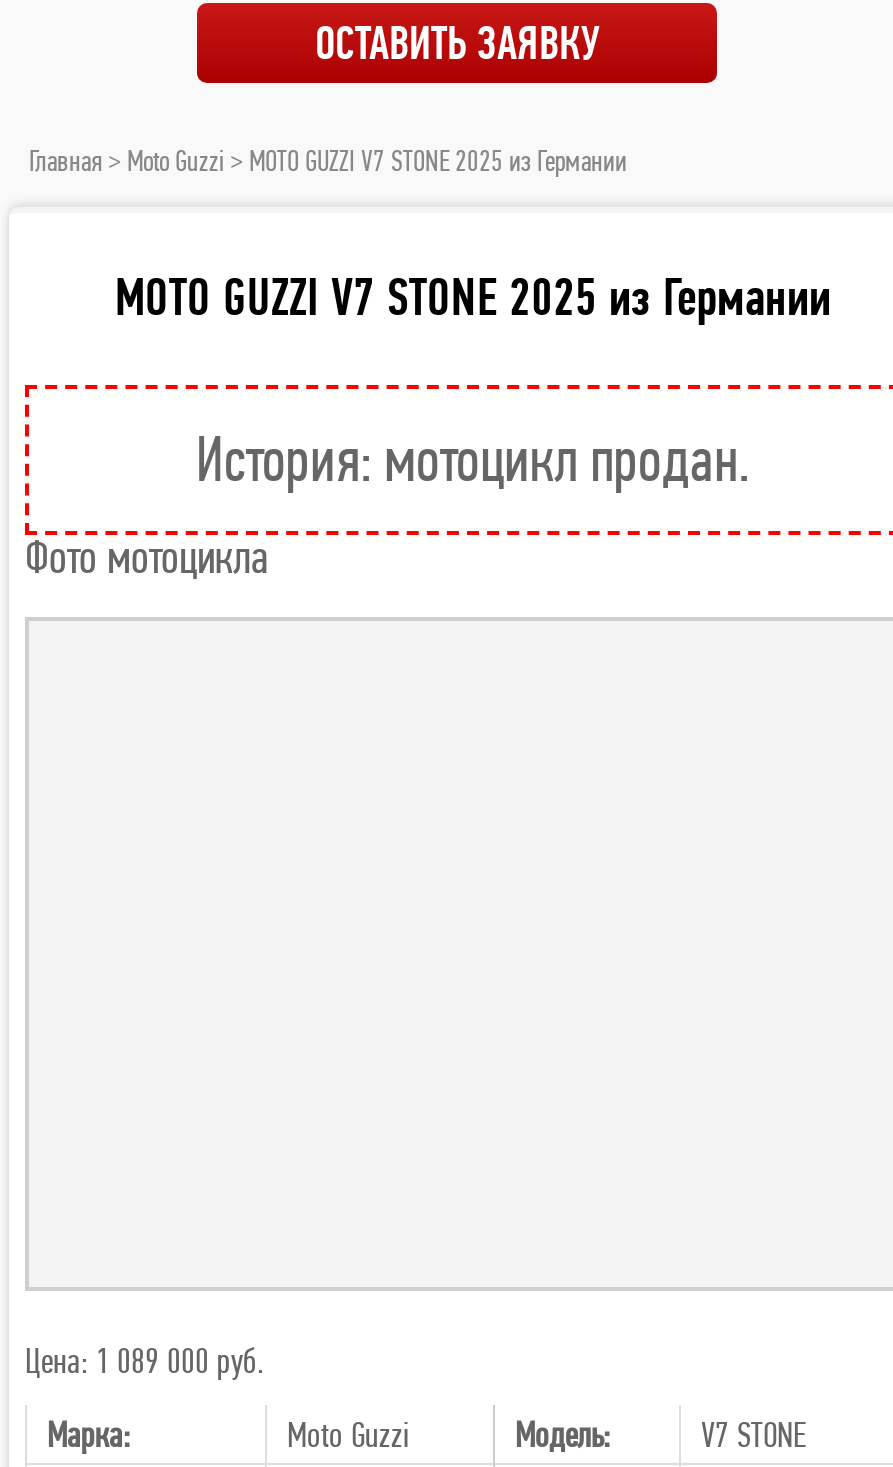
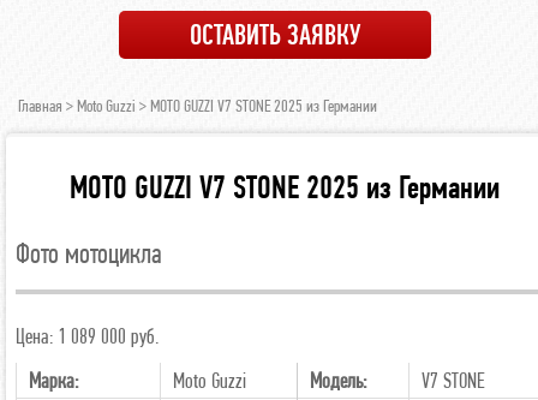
[196,423,750,495] История: мотоцикл продан. -> none

